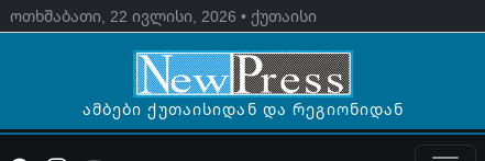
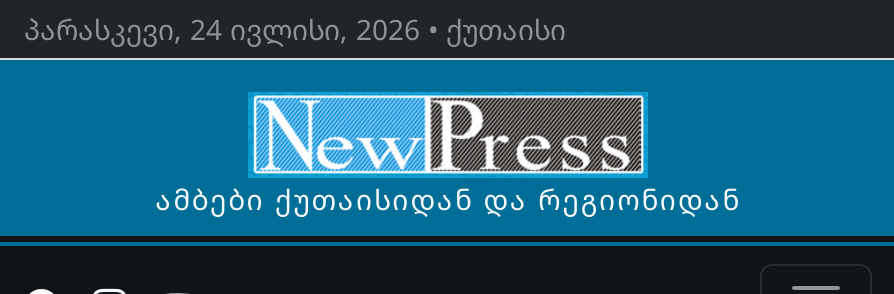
[10,5,317,26] ოთხშაბათი, 22 ივლისი, 2026 • ქუთაისი -> [24,10,566,48] პარასკევი, 24 ივლისი, 2026 • ქუთაისი

